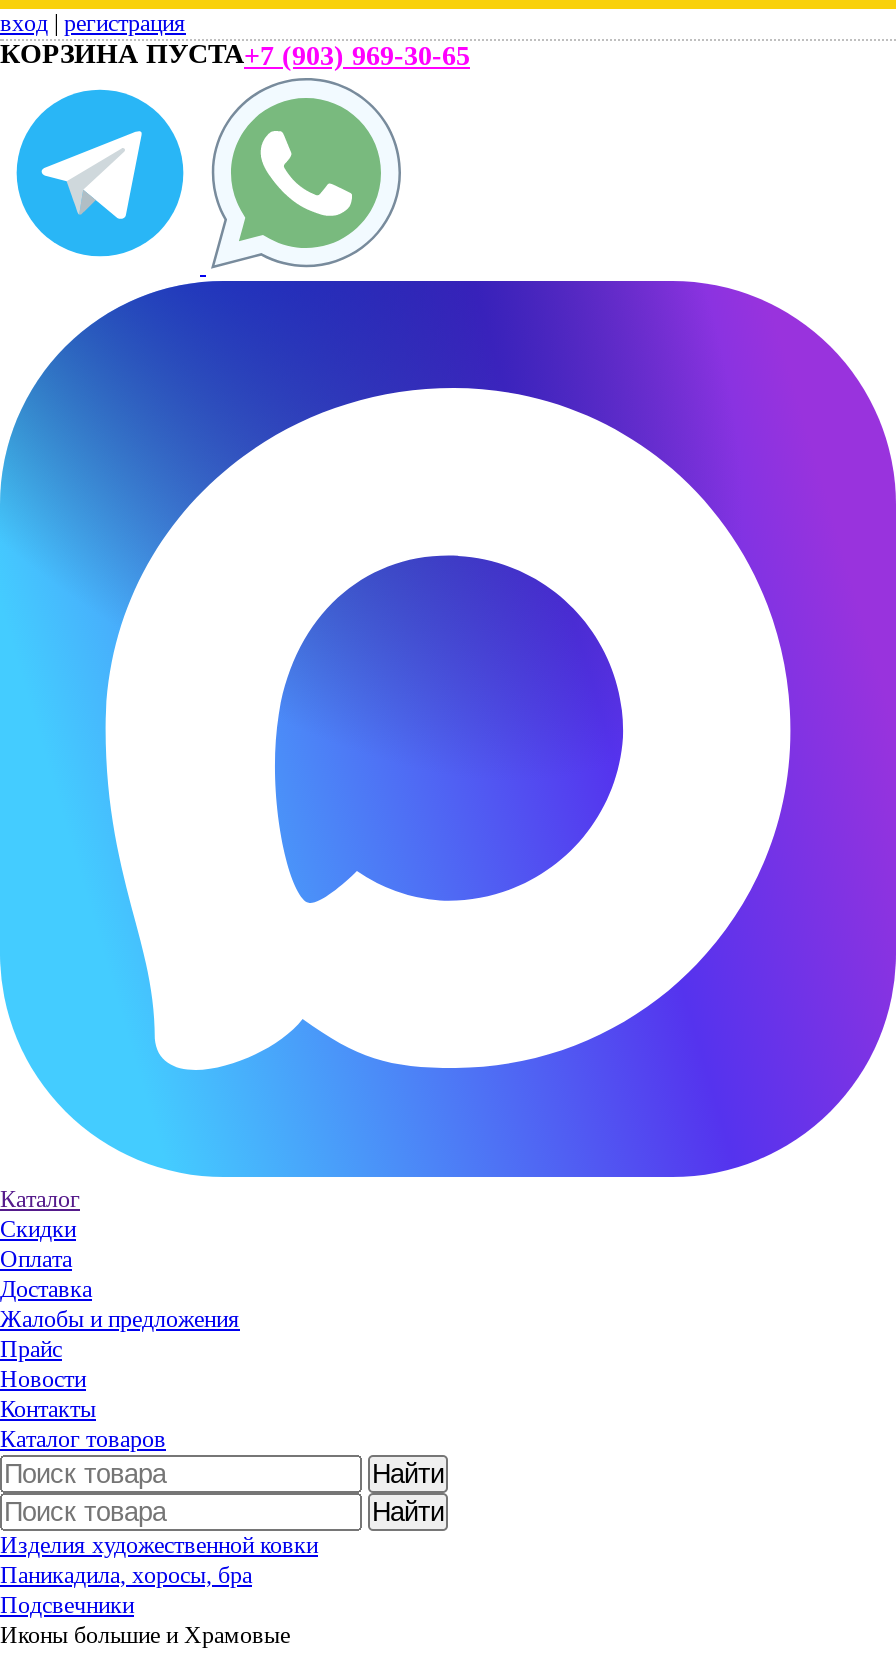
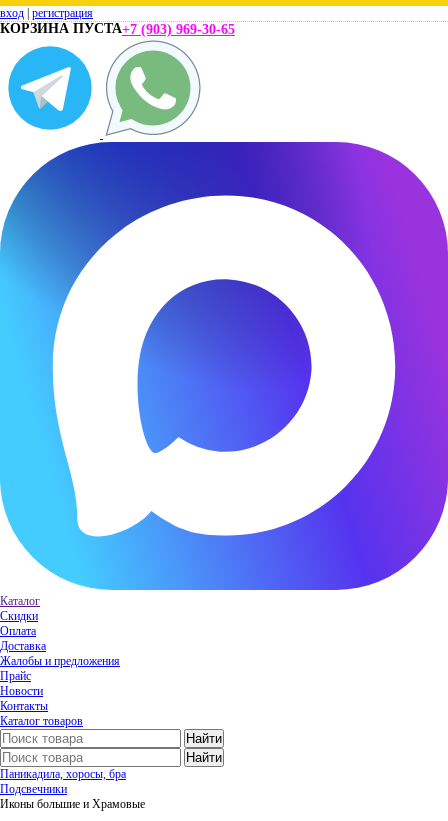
[0,1531,318,1559] Изделия художественной ковки -> none

